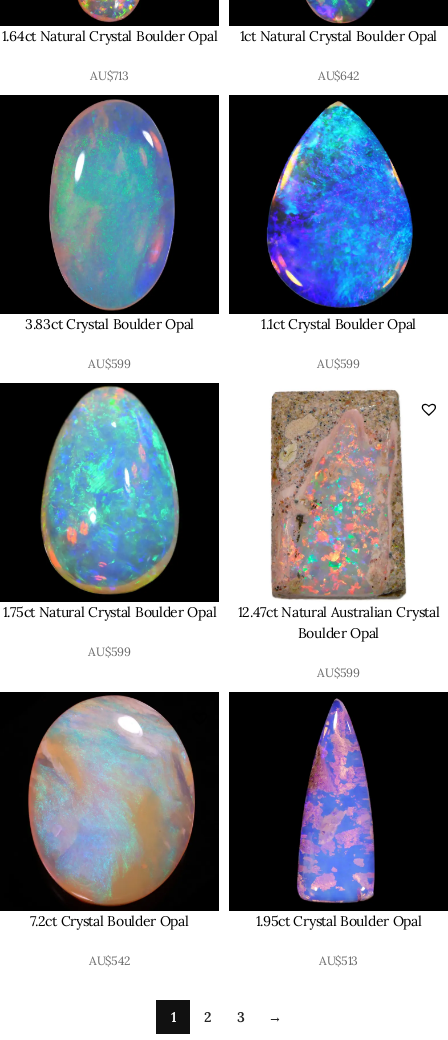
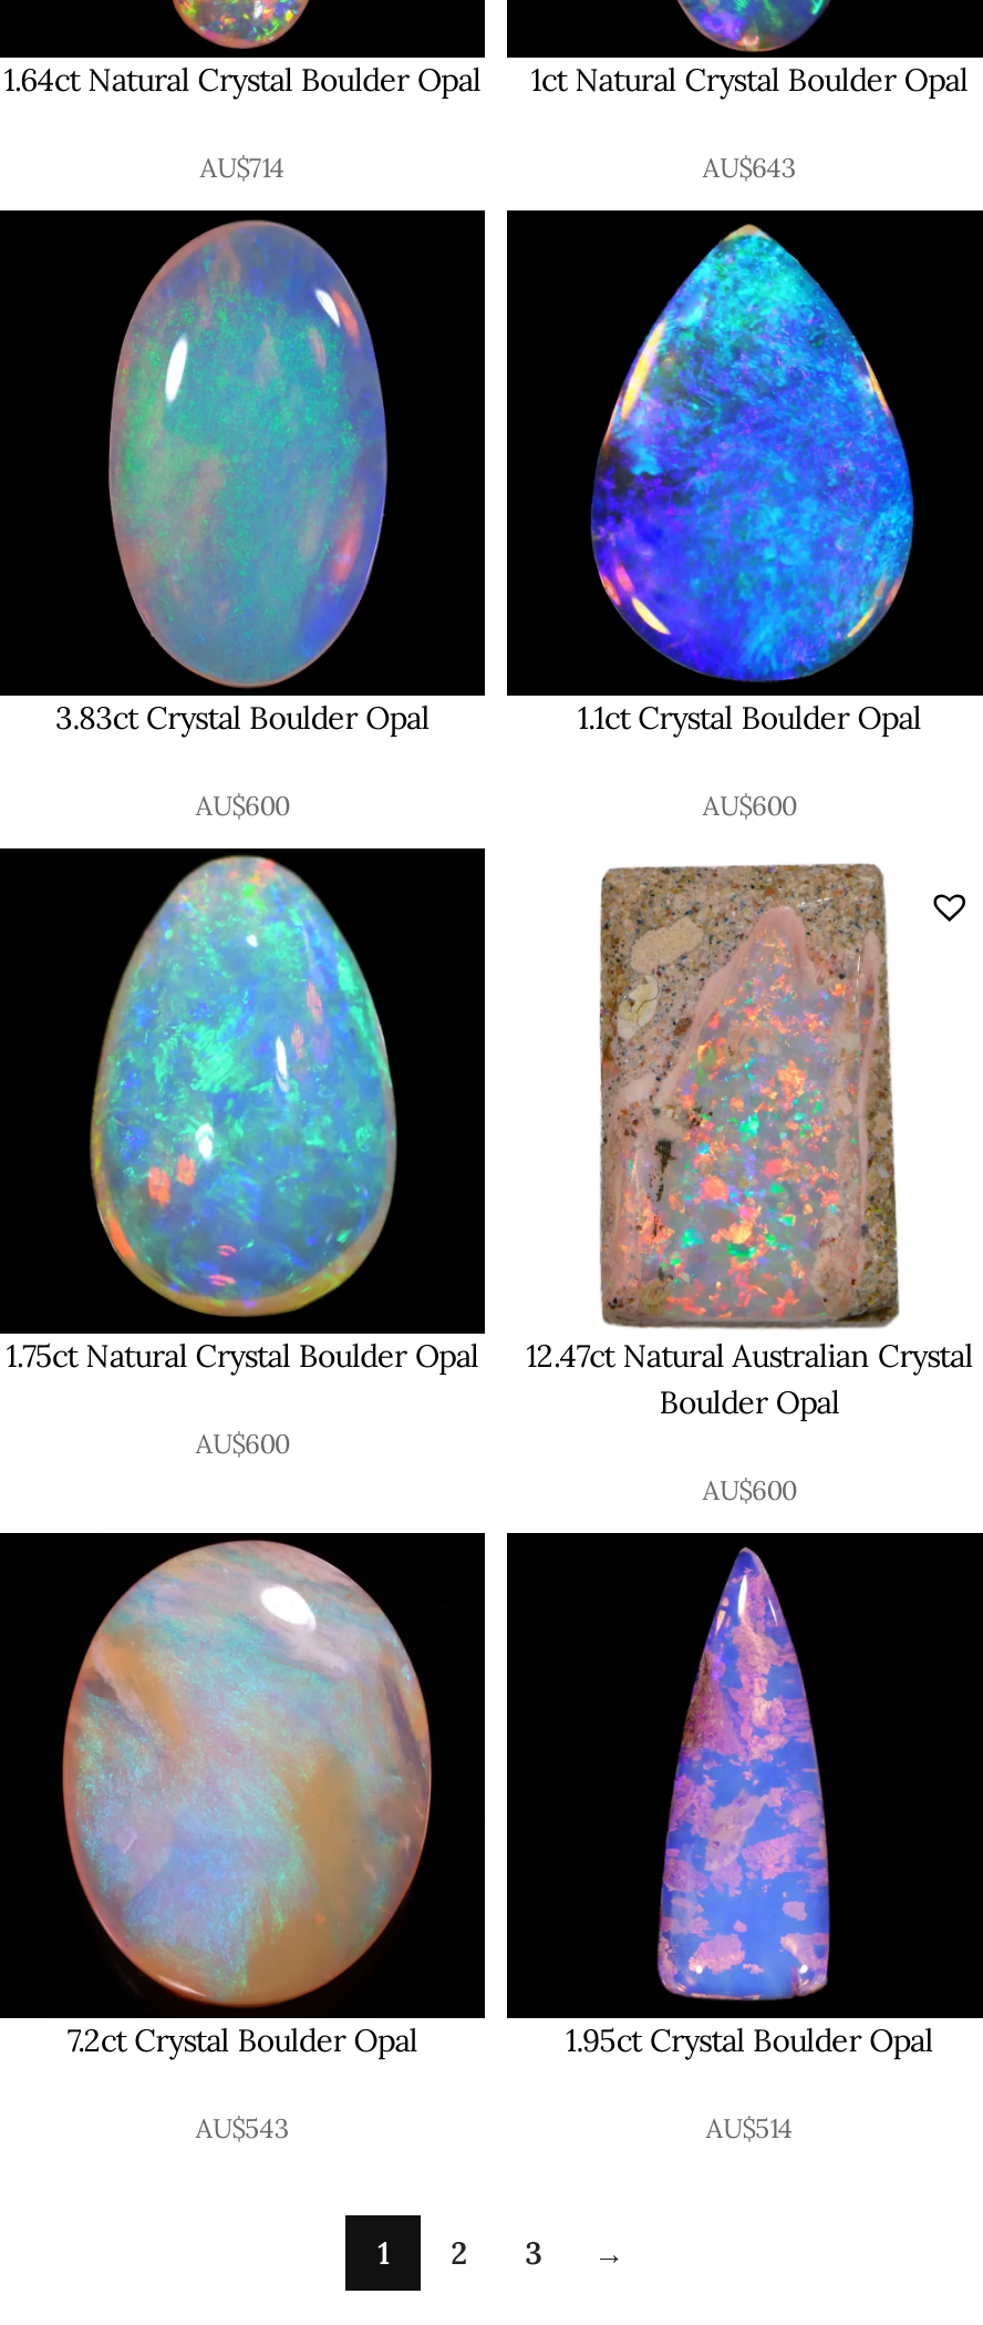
[90,68,129,83] AU$713 -> [200,151,285,184] AU$714
[318,68,359,83] AU$642 -> [703,151,796,184] AU$643
[88,356,131,371] AU$599 -> [196,789,289,822] AU$600
[317,356,360,371] AU$599 -> [703,789,796,822] AU$600
[88,644,131,659] AU$599 -> [196,1427,289,1460] AU$600
[317,665,360,680] AU$599 -> [703,1473,796,1506] AU$600
[89,953,130,968] AU$542 -> [196,2111,289,2144] AU$543
[319,953,358,968] AU$513 -> [706,2111,793,2144] AU$514

